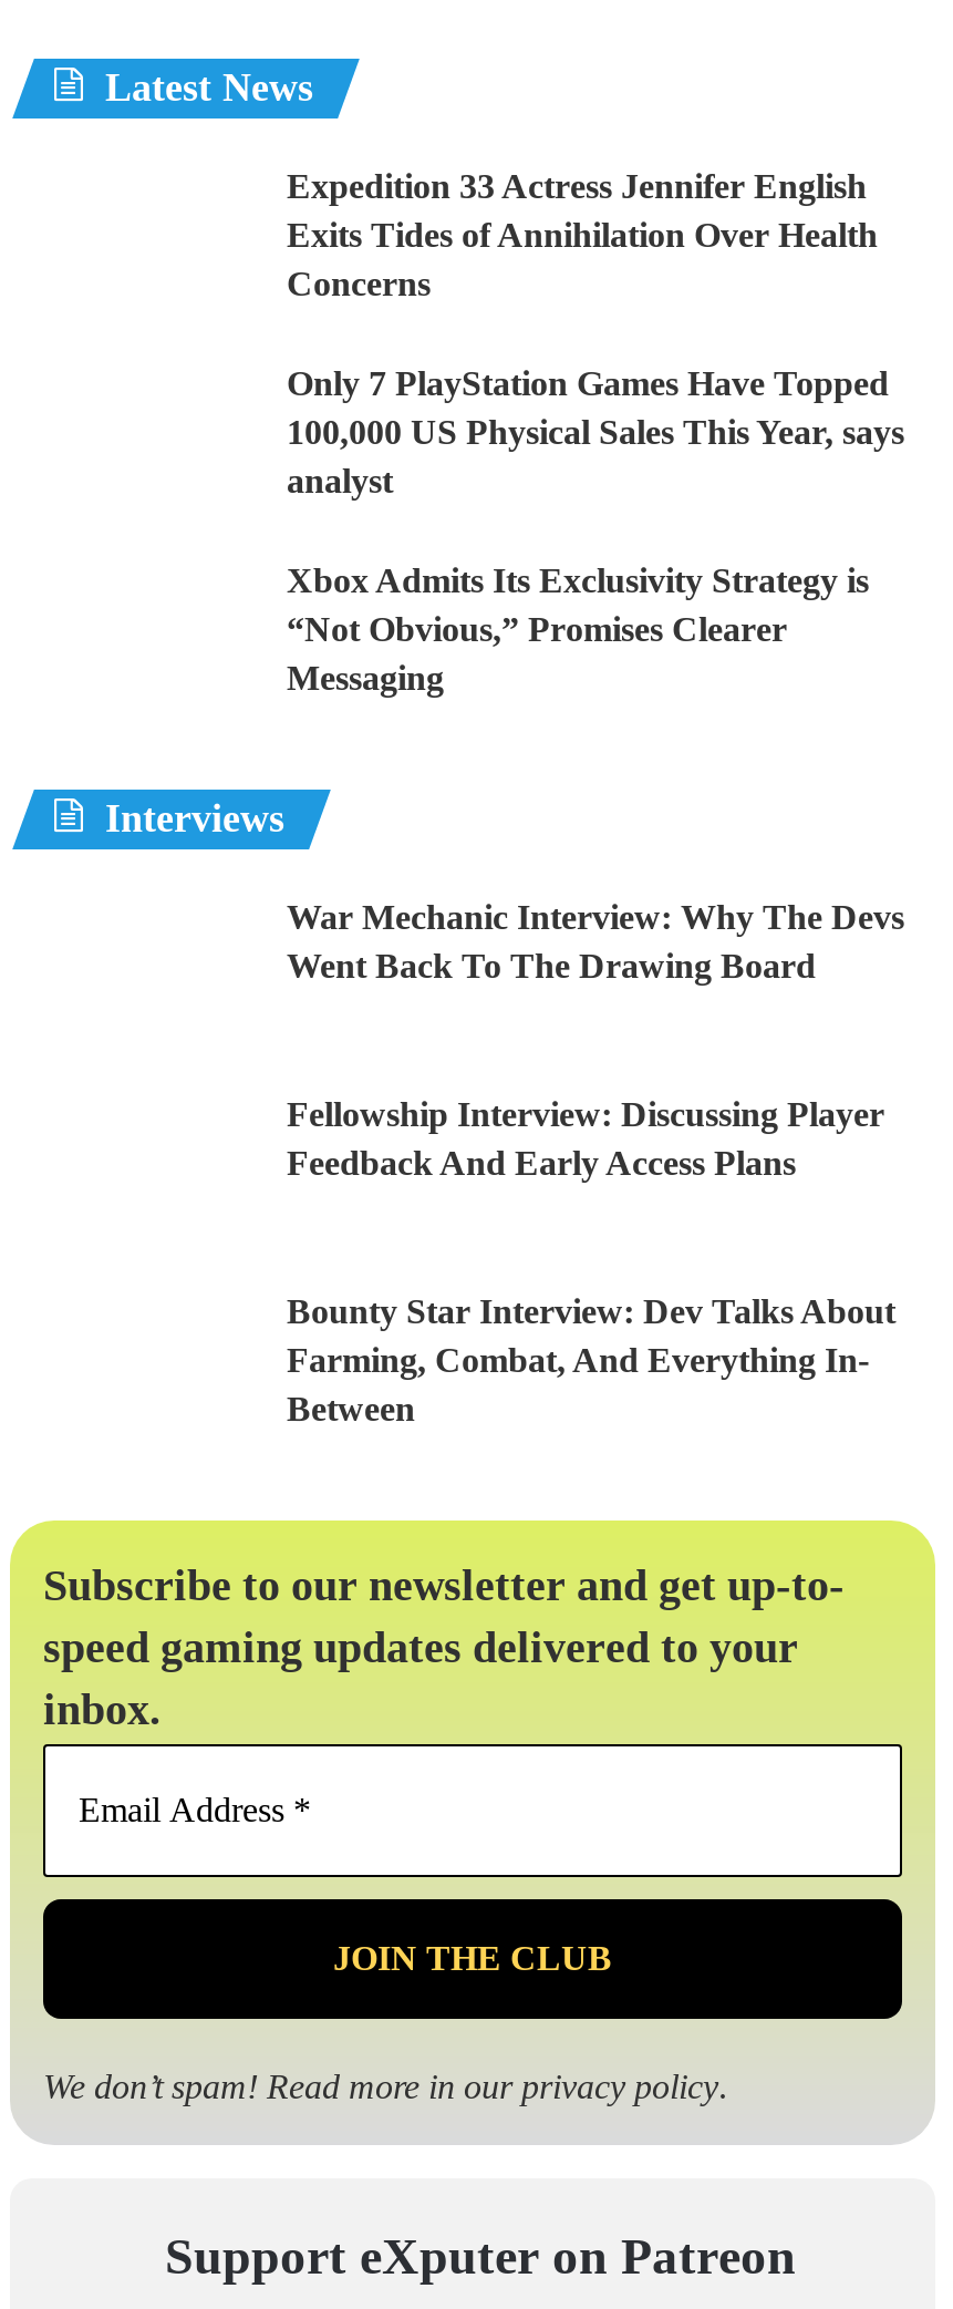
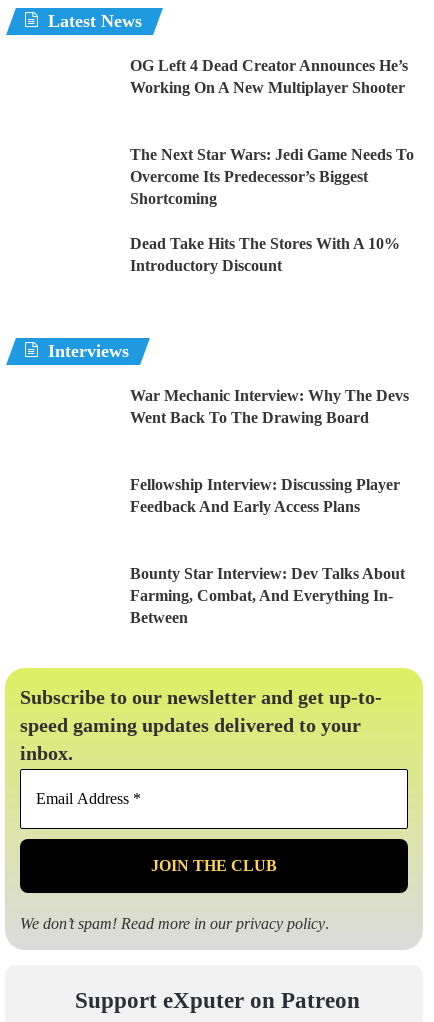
[287,167,878,302] Expedition 33 Actress Jennifer English | Exits Tides of Annihilation Over Health | Concerns -> [130,57,408,96] OG Left 4 Dead Creator Announces He’s | Working On A New Multiplayer Shooter
[287,364,904,499] Only 7 PlayStation Games Have Topped | 100,000 US Physical Sales This Year, says | analyst -> [130,146,414,207] The Next Star Wars: Jedi Game Needs To | Overcome Its Predecessor’s Biggest | Shortcoming
[287,561,869,696] Xbox Admits Its Exclusivity Strategy is | “Not Obvious,” Promises Clearer | Messaging -> [130,235,400,274] Dead Take Hits The Stores With A 10% | Introductory Discount

